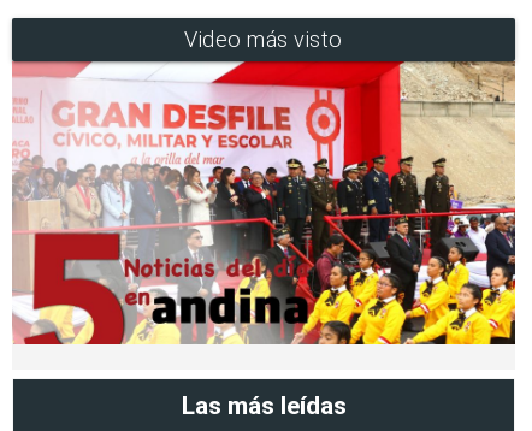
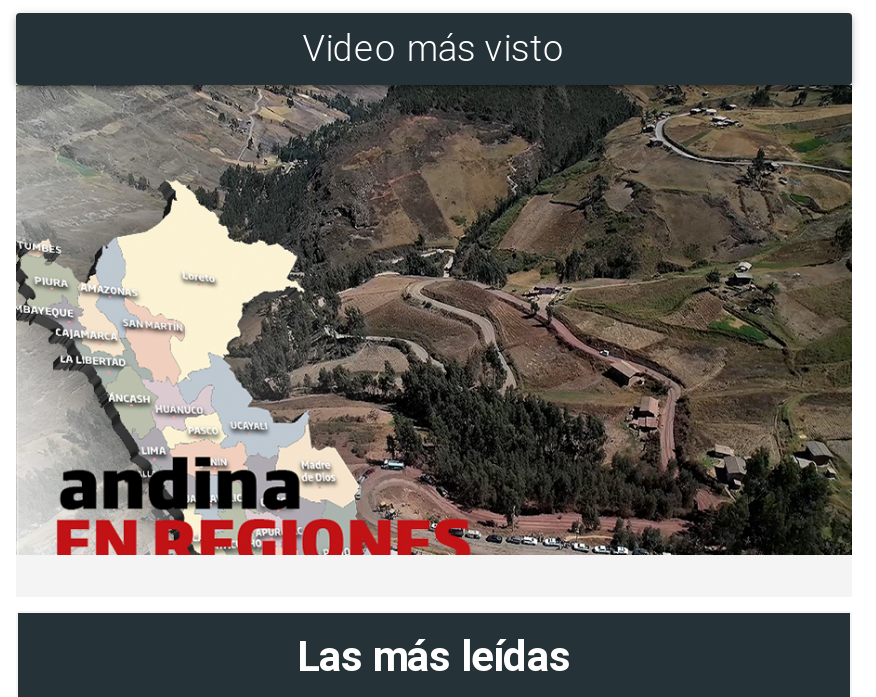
[12,60,516,346] [image] -> [14,85,854,557] [image]

